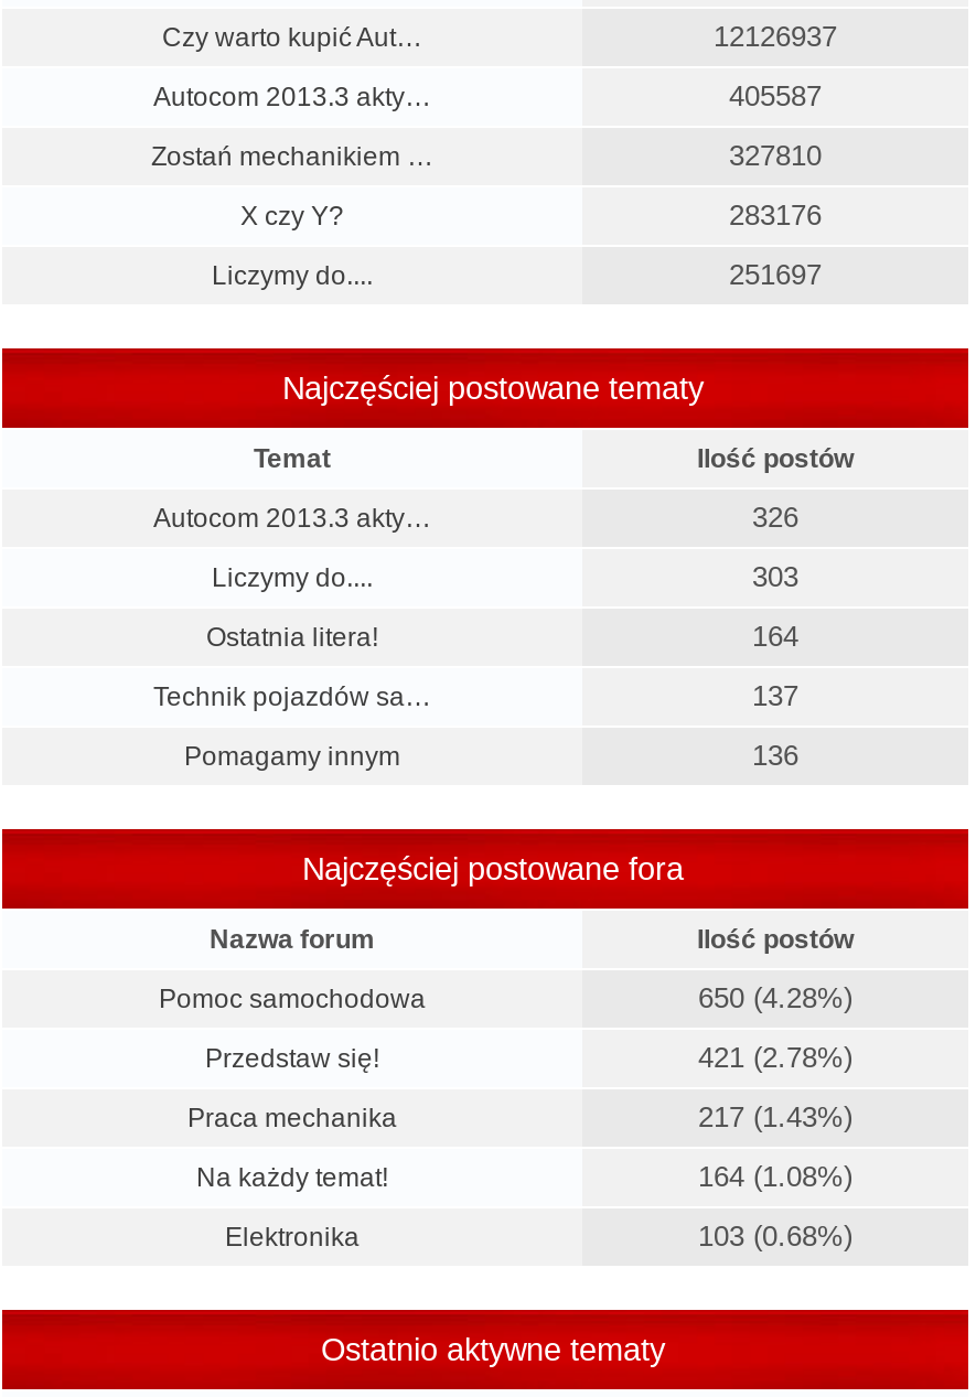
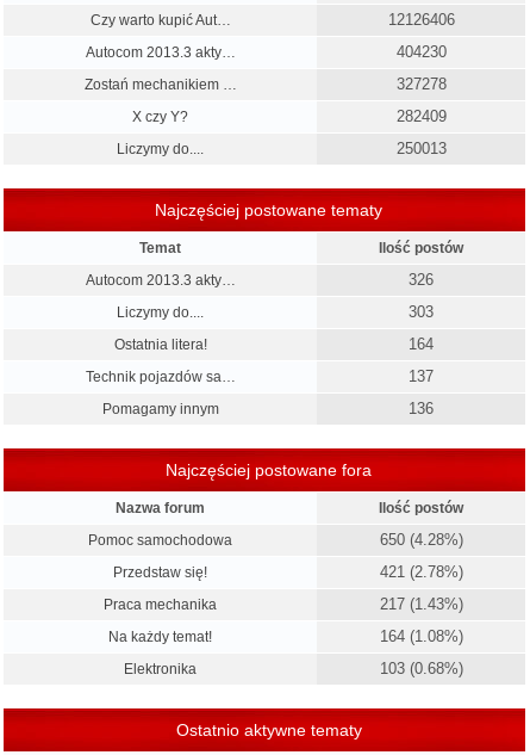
[714,20,837,53] 12126937 -> [388,11,454,29] 12126406
[729,80,822,113] 405587 -> [396,43,446,61] 404230
[729,139,822,172] 327810 -> [396,75,446,93] 327278
[729,199,822,232] 283176 -> [396,108,446,125] 282409
[729,258,822,292] 251697 -> [396,140,446,158] 250013

